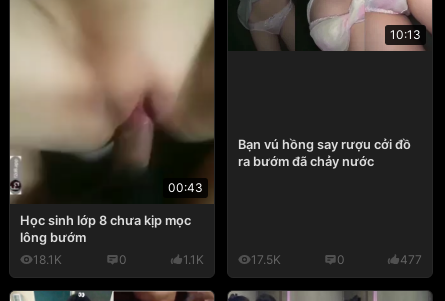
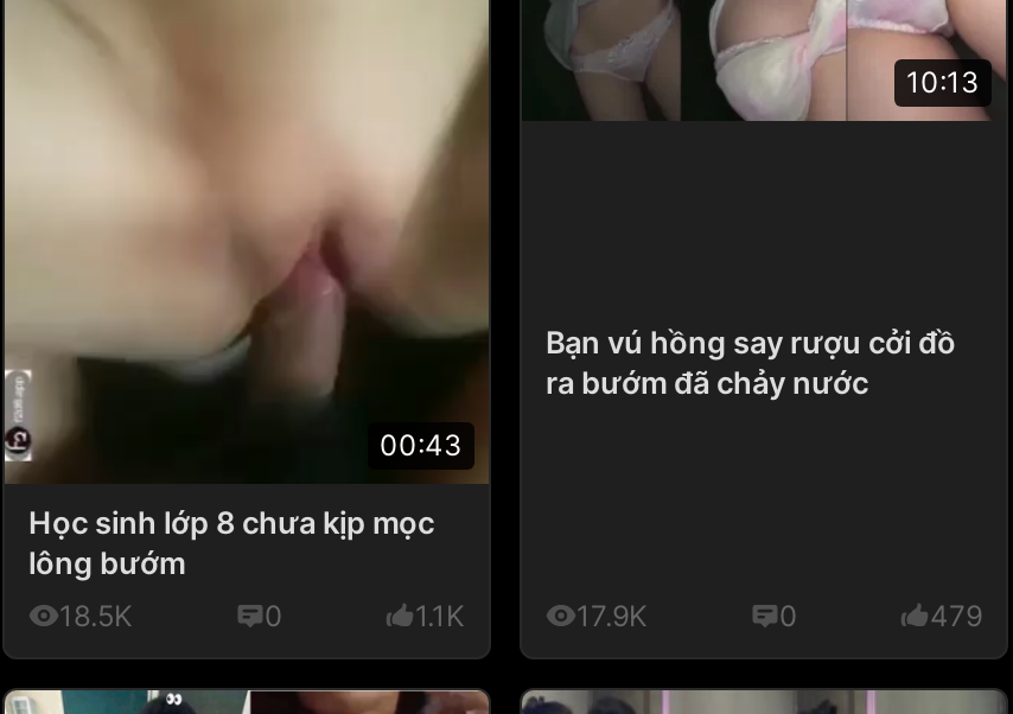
[33,252,62,267] 18.1K -> [59,598,133,634] 18.5K
[251,252,281,267] 17.5K -> [576,598,648,634] 17.9K
[400,252,422,267] 477 -> [930,598,982,634] 479

